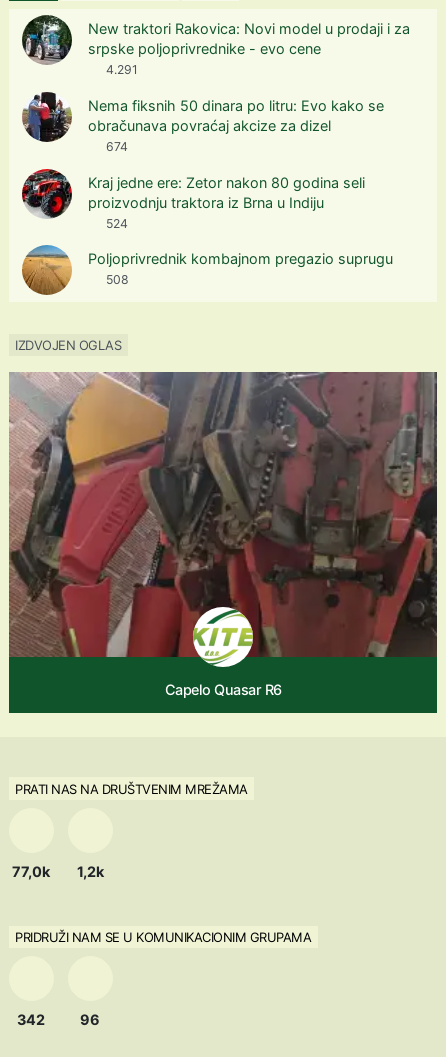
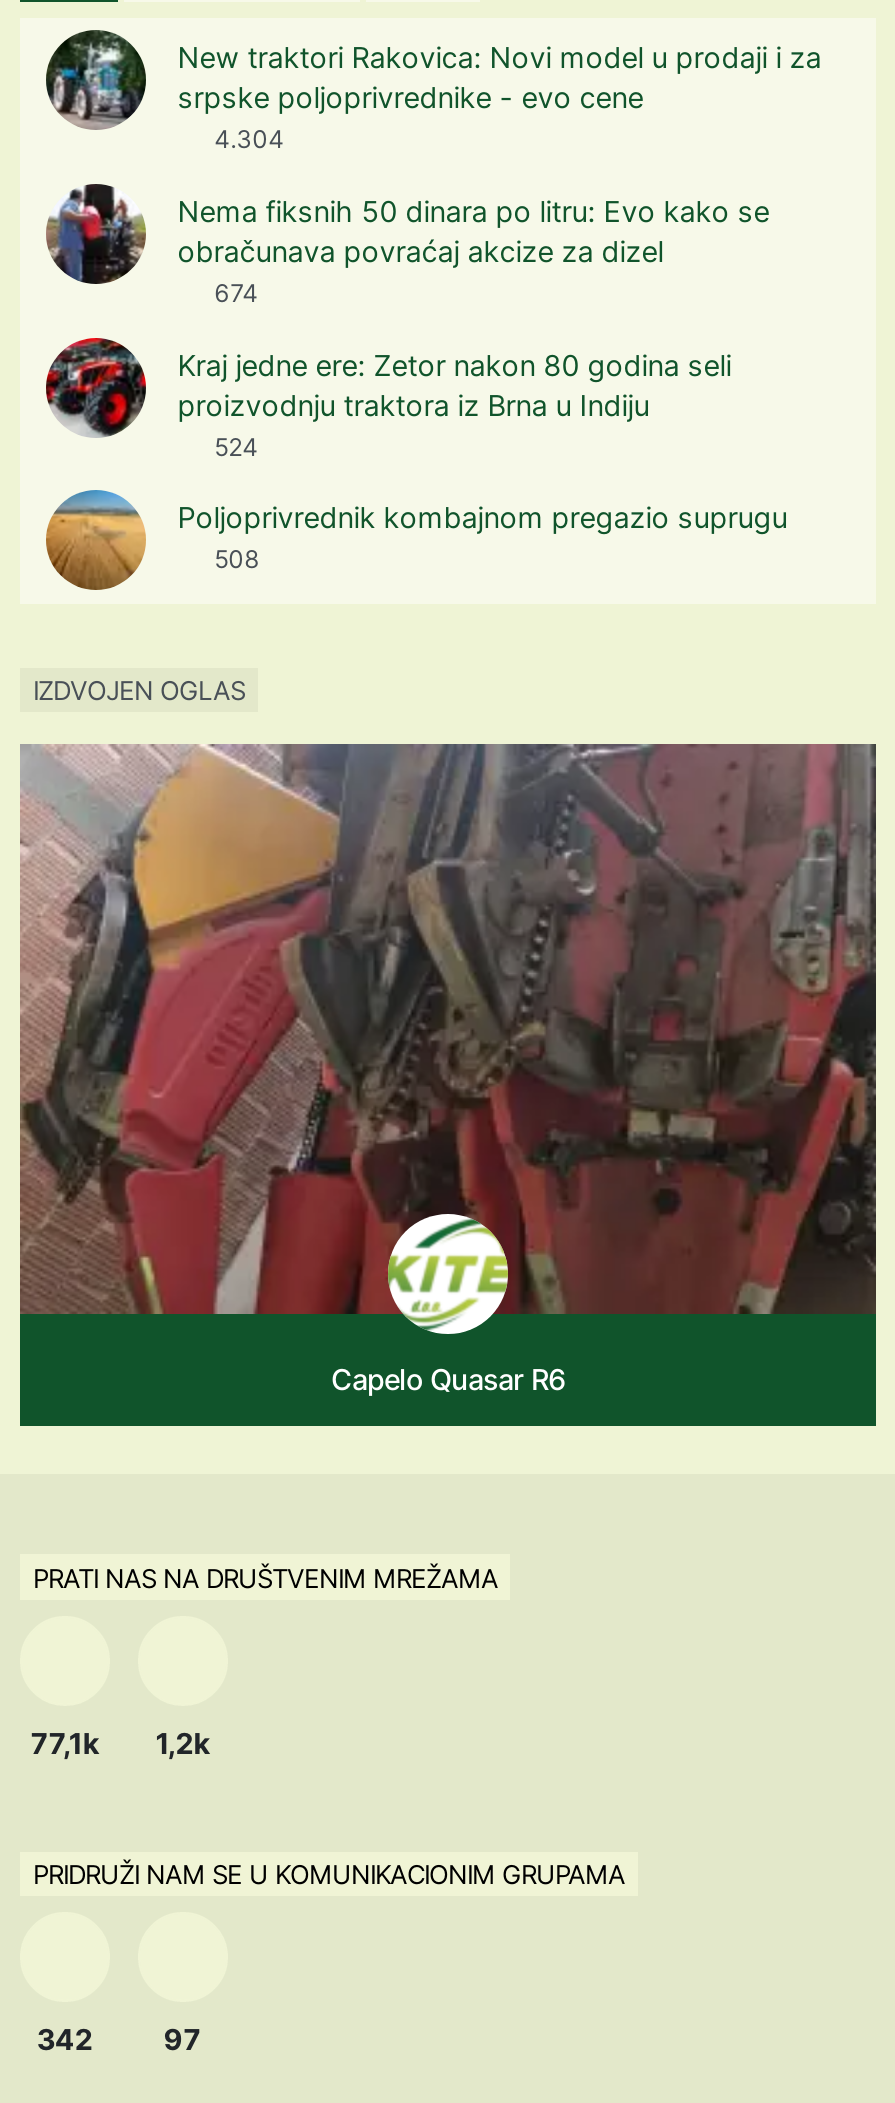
[103,62,138,77] 4.291 -> [208,124,284,154] 4.304
[12,863,104,880] 77,0k 1,2k -> [31,1725,209,1759] 77,1k 1,2k
[80,1011,100,1028] 96 -> [163,2021,201,2055] 97

